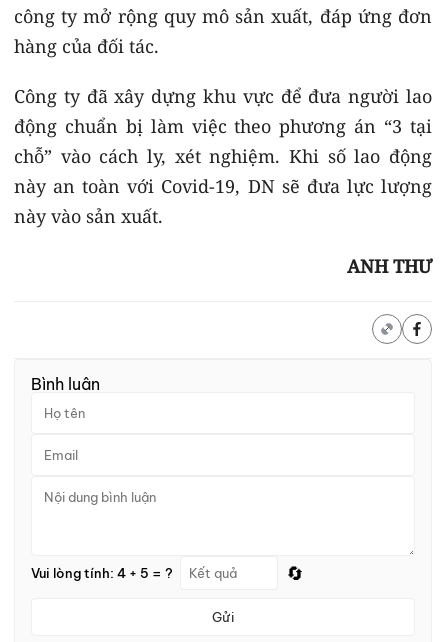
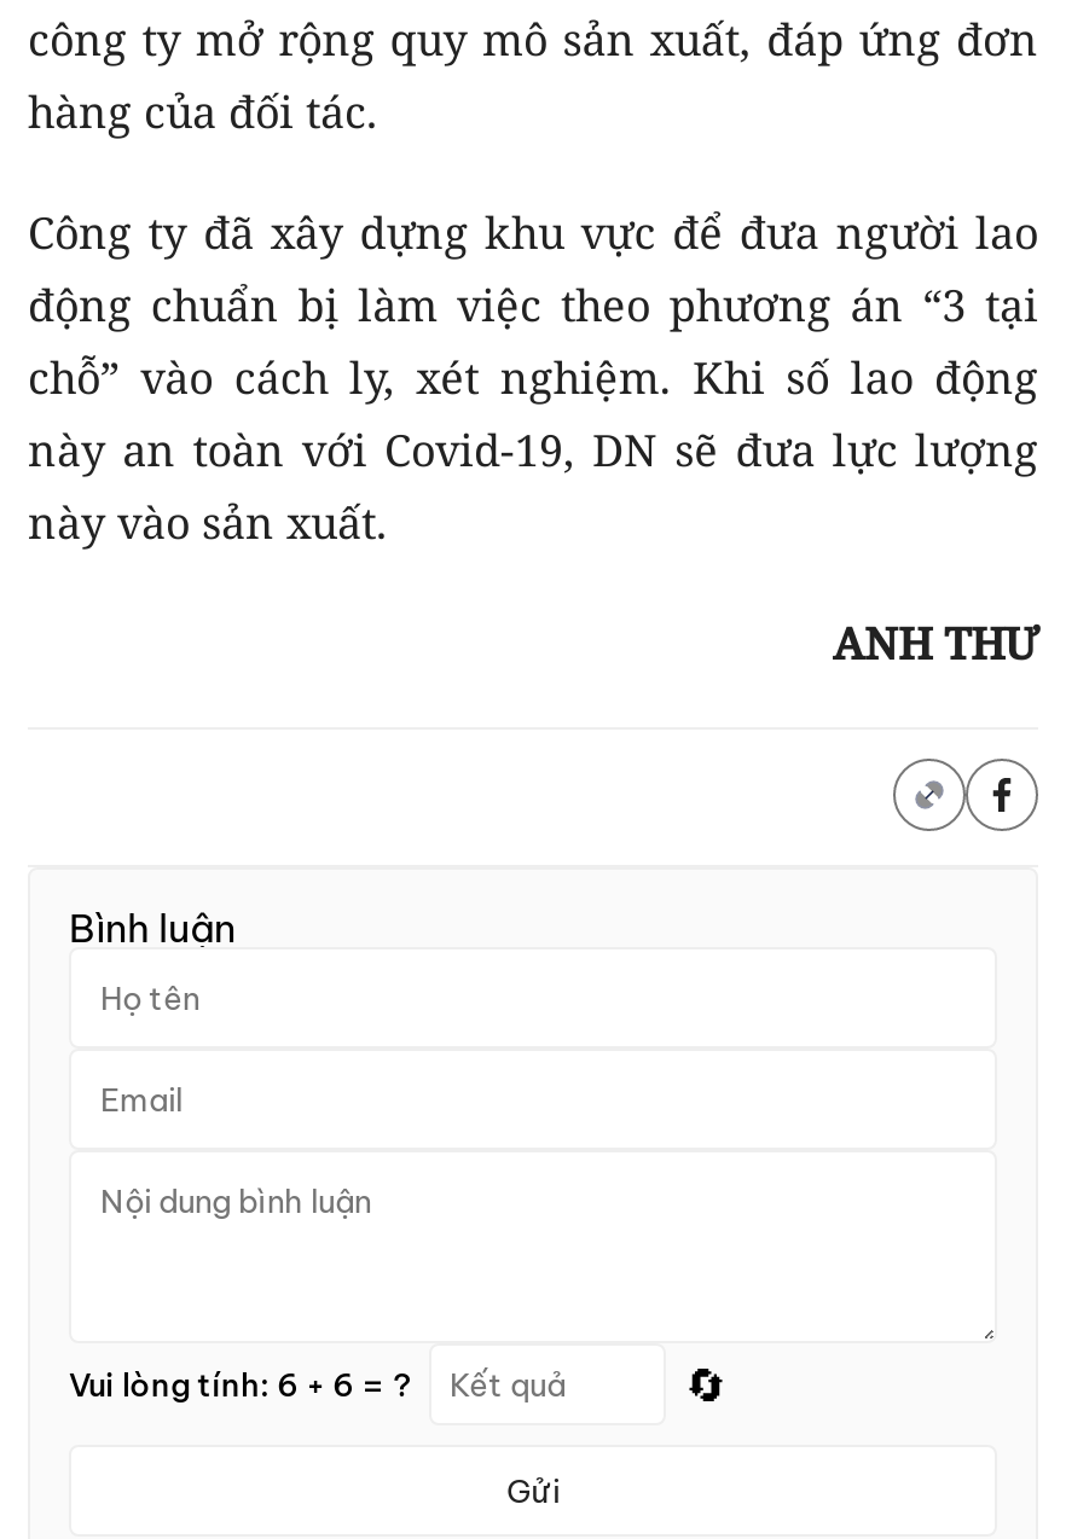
[31,564,173,580] Vui lòng tính: 4 + 5 = ? -> [69,1364,412,1402] Vui lòng tính: 6 + 6 = ?

